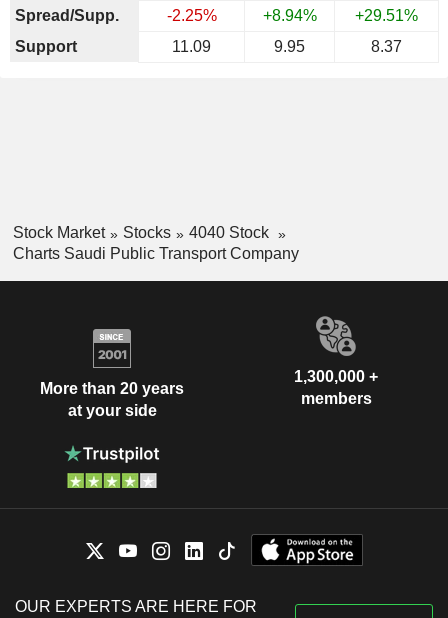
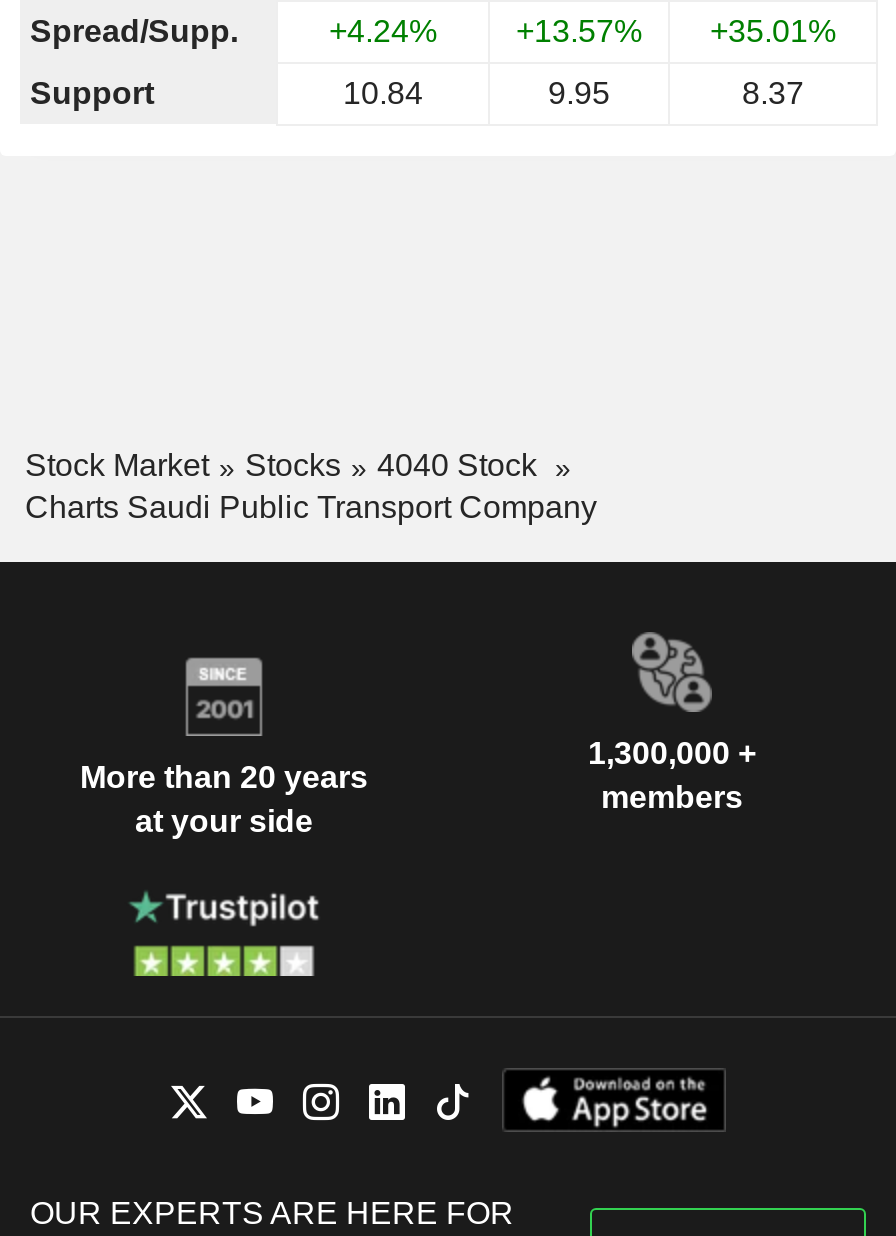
[166,7,216,24] -2.25% -> [329,14,437,48] +4.24%
[262,7,316,24] +8.94% -> [516,14,642,48] +13.57%
[355,7,418,24] +29.51% -> [710,14,836,48] +35.01%
[172,38,211,55] 11.09 -> [343,76,423,110] 10.84

